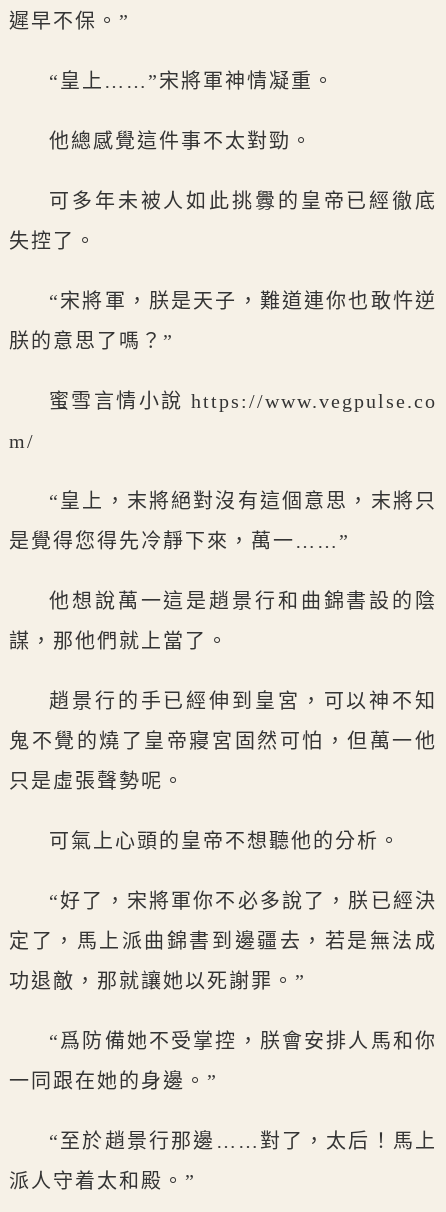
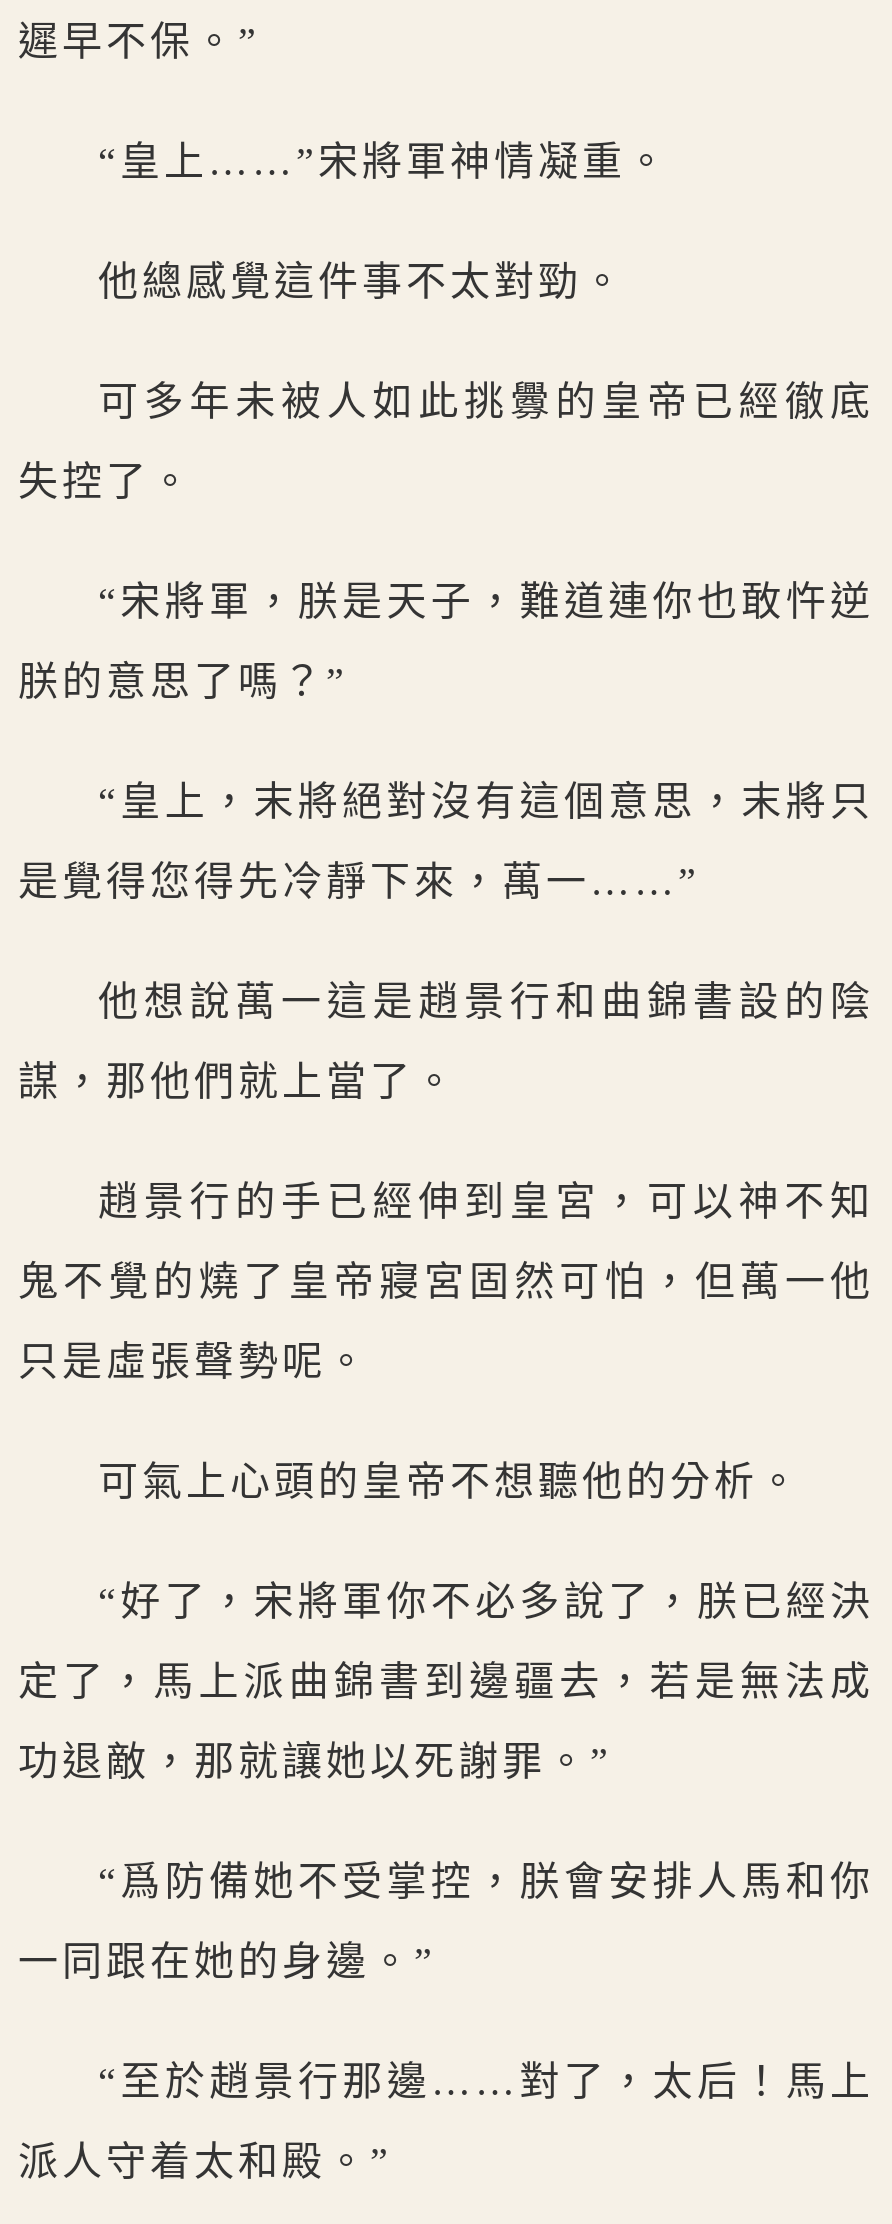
[9,390,437,452] 蜜雪言情小說 https://www.vegpulse.co | m/ -> none

